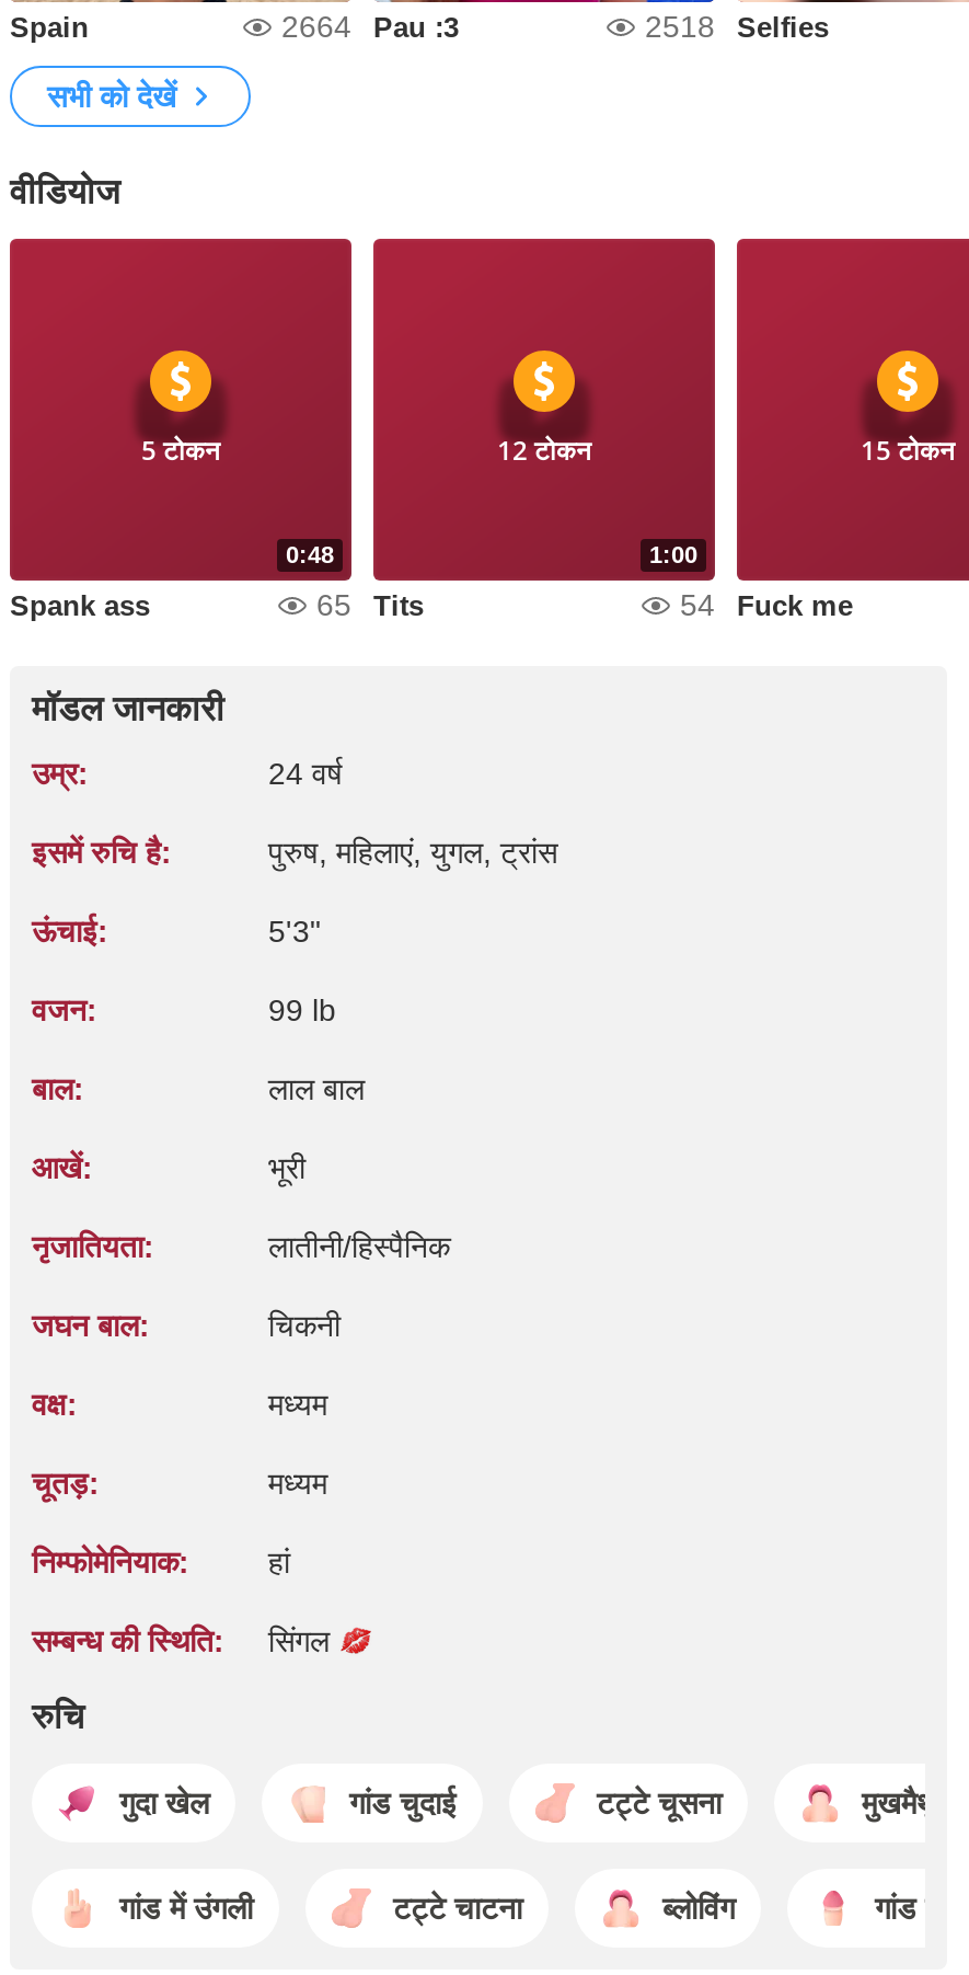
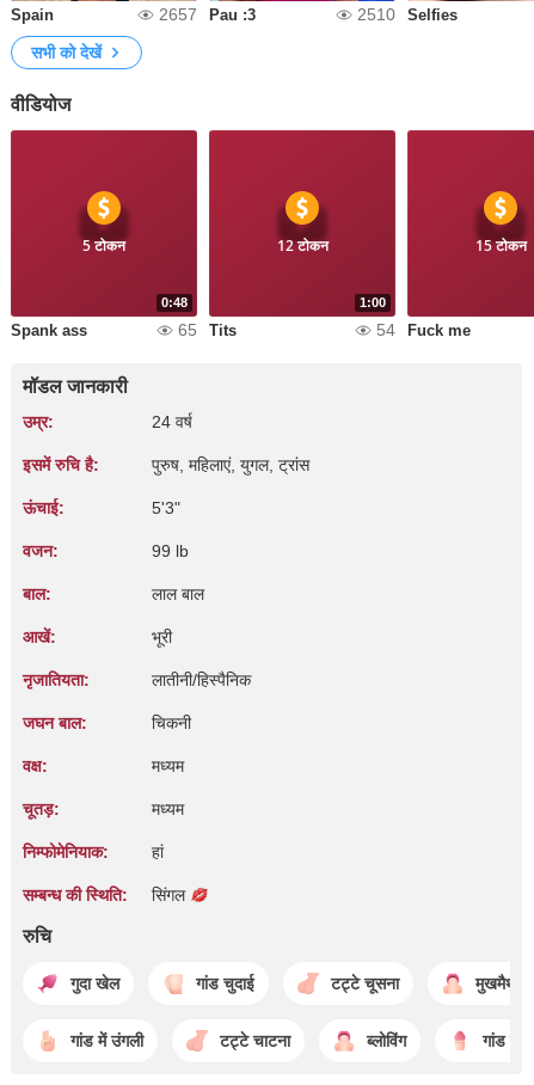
[281,9,459,44] 2664 Pau :3 -> [159,5,256,24] 2657 Pau :3
[645,9,829,44] 2518 Selfies -> [357,5,458,24] 2510 Selfies

